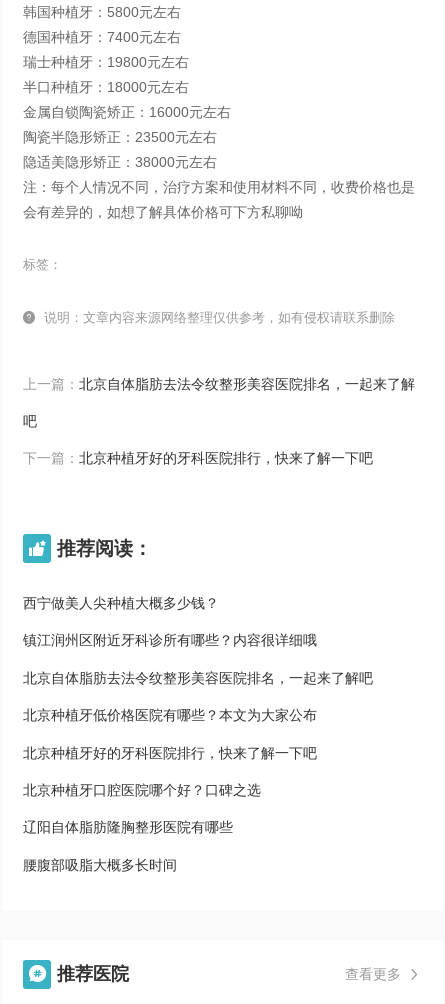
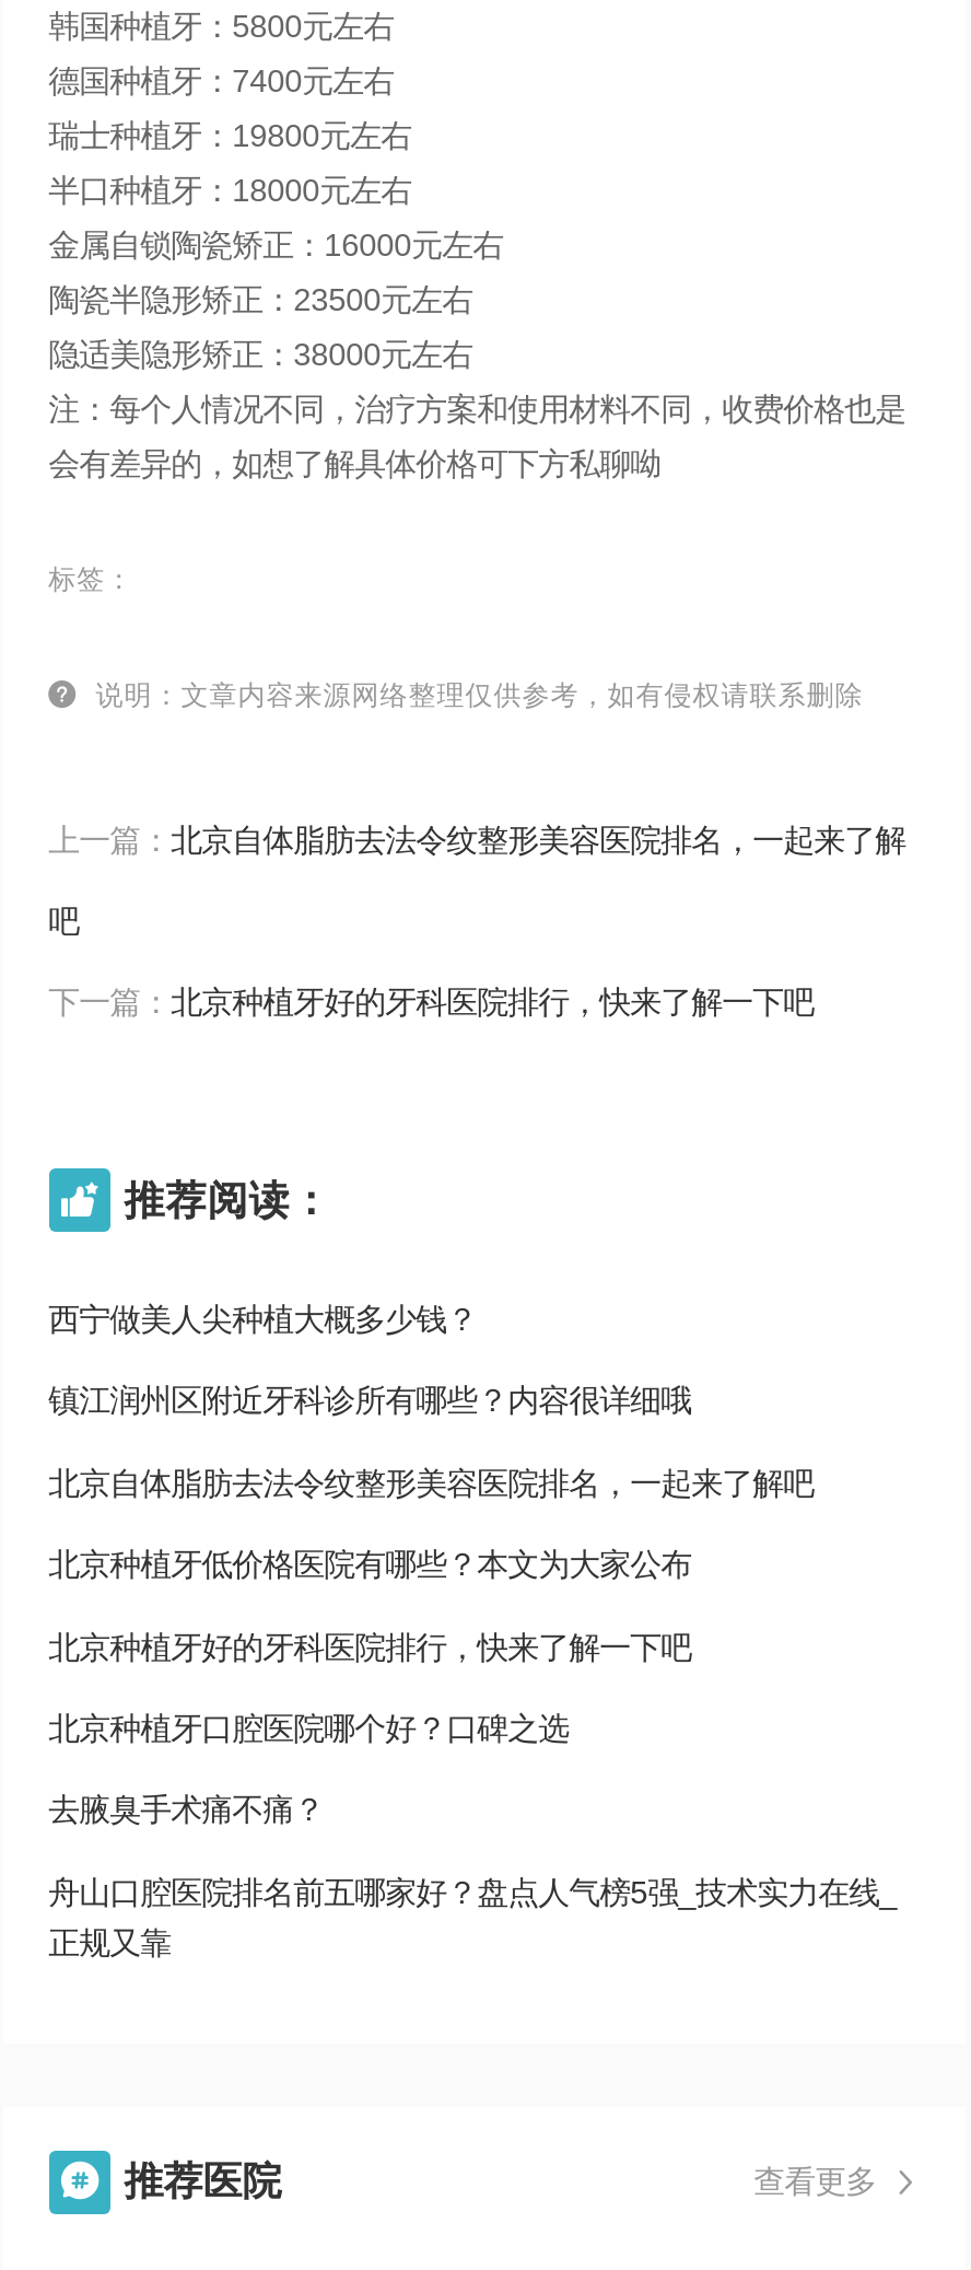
[23,819,233,835] 辽阳自体脂肪隆胸整形医院有哪些 -> [48,1793,324,1828] 去腋臭手术痛不痛？
[23,857,177,873] 腰腹部吸脂大概多长时间 -> [48,1874,897,1960] 舟山口腔医院排名前五哪家好？盘点人气榜5强_技术实力在线_ | 正规又靠

